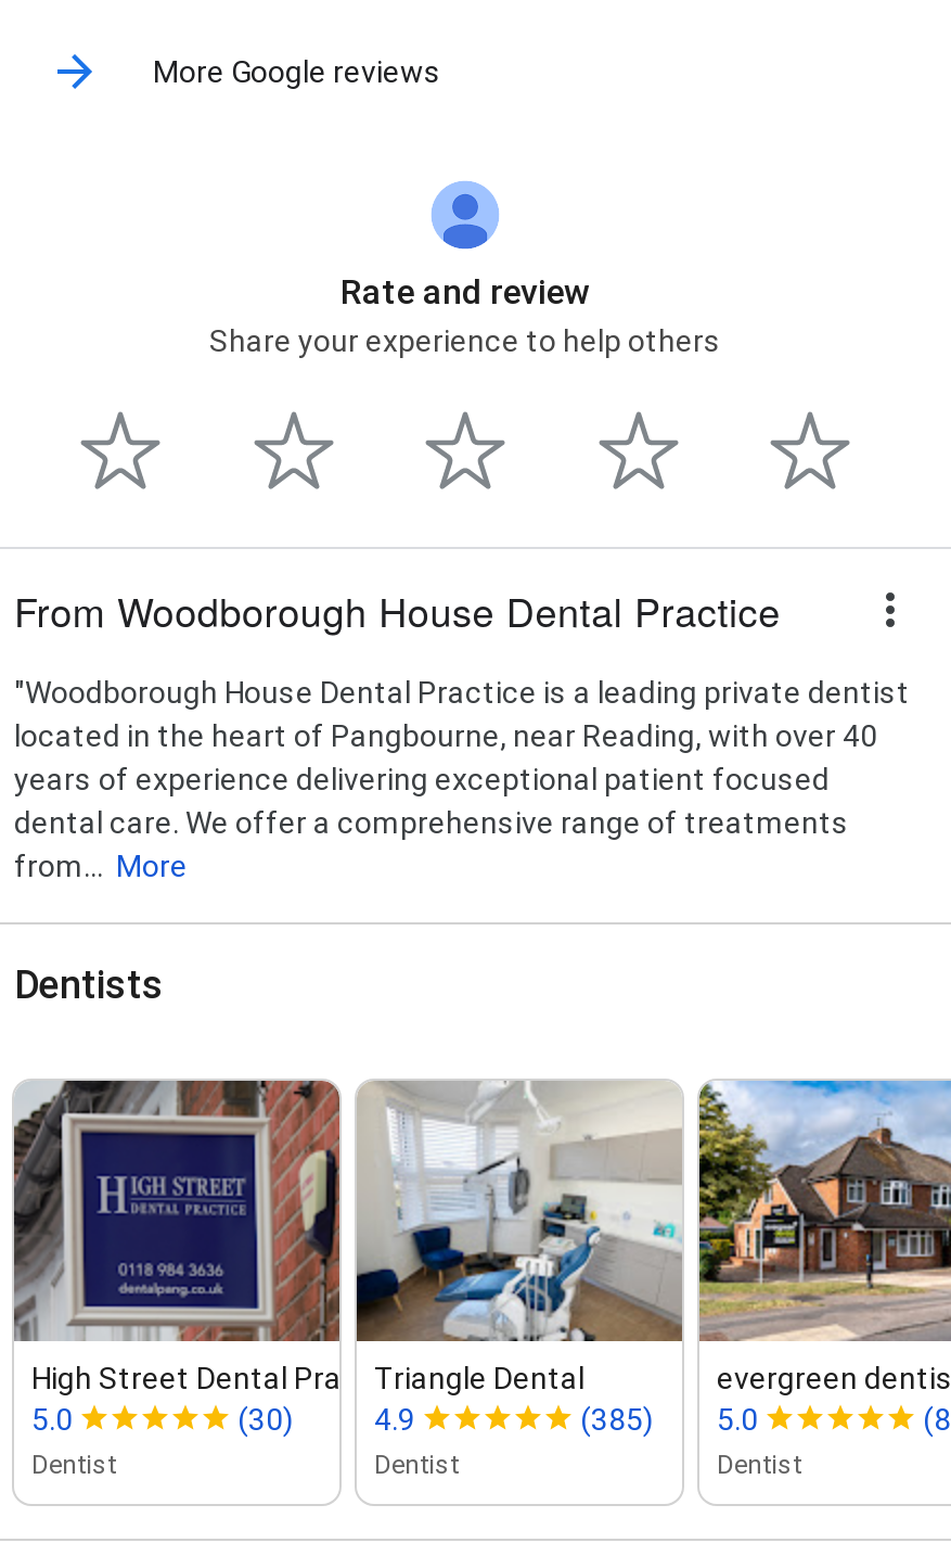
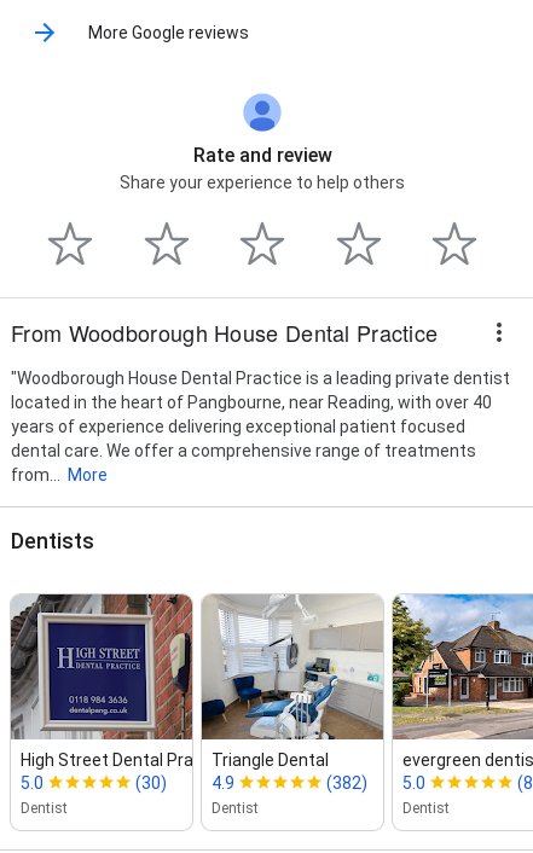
[580,1401,758,1436] (385) 5.0 -> [326,773,425,792] (382) 5.0

